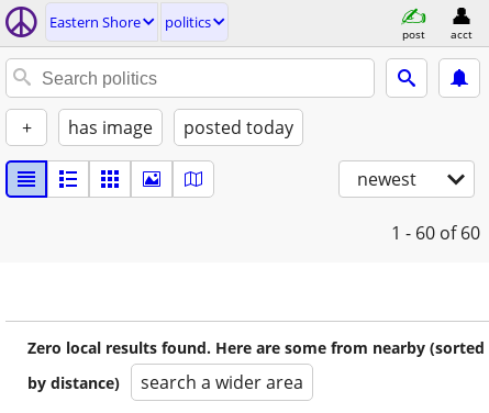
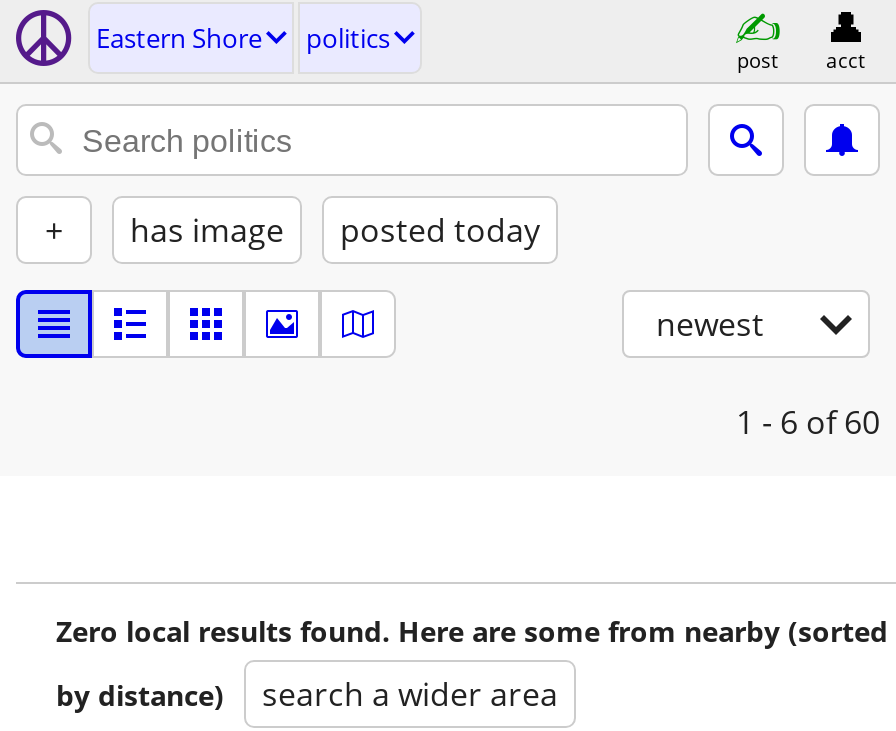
[391,221,480,245] 1 - 60 of 60 -> [736,400,880,444] 1 - 6 of 60

